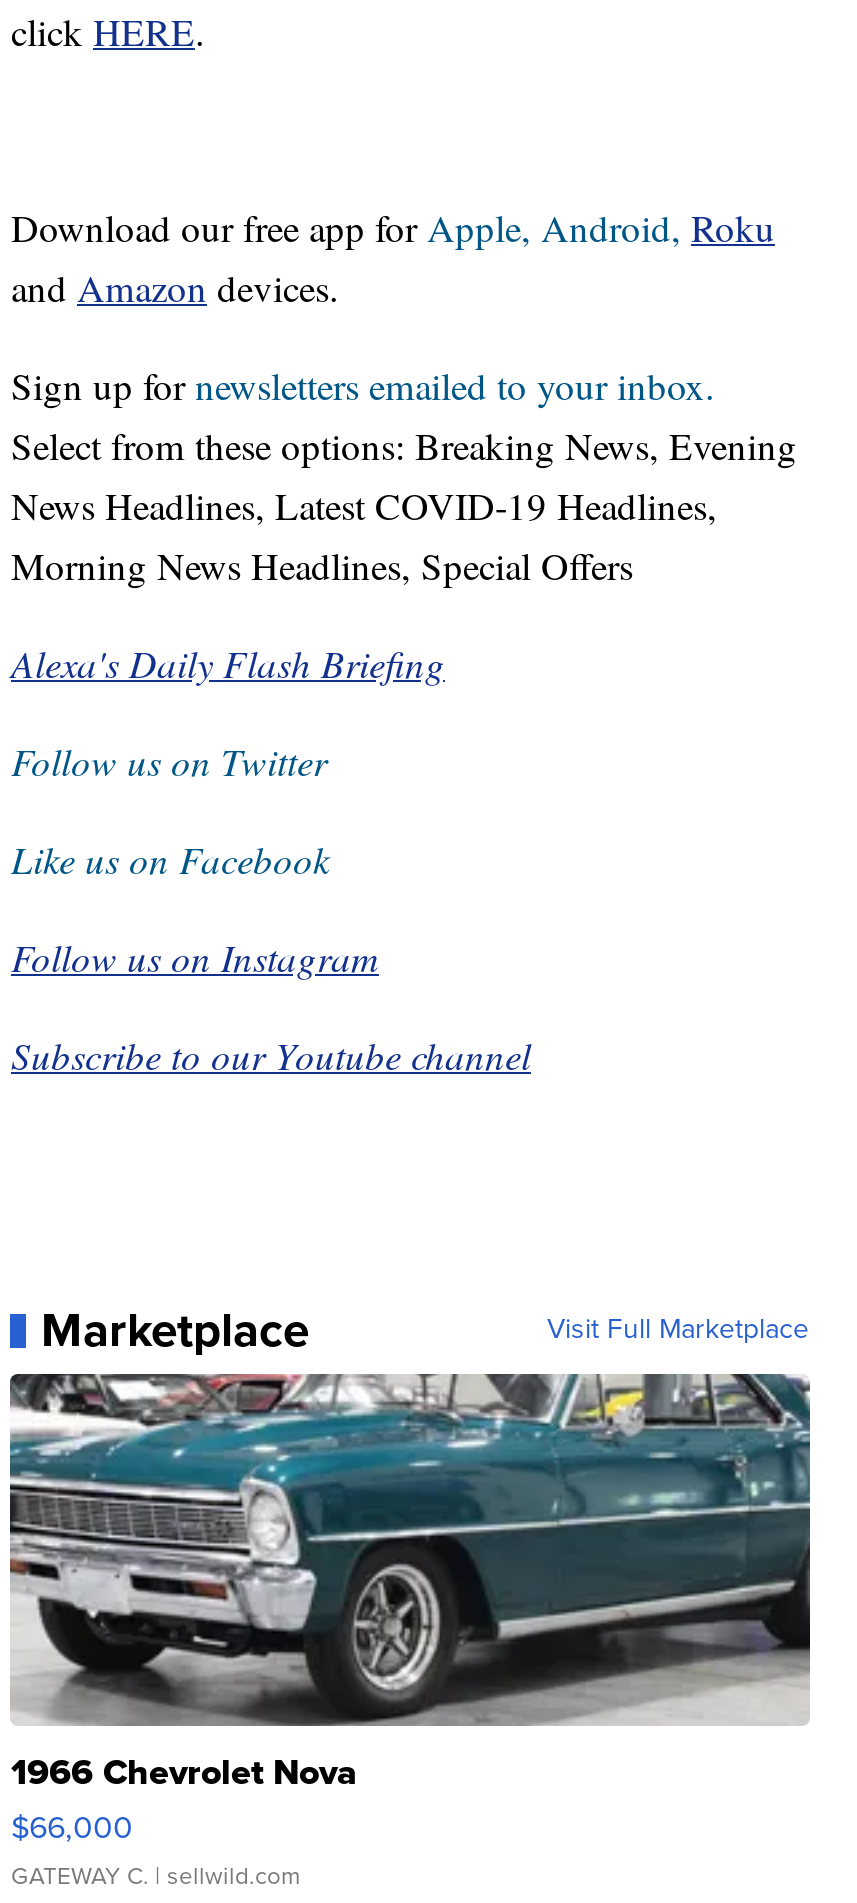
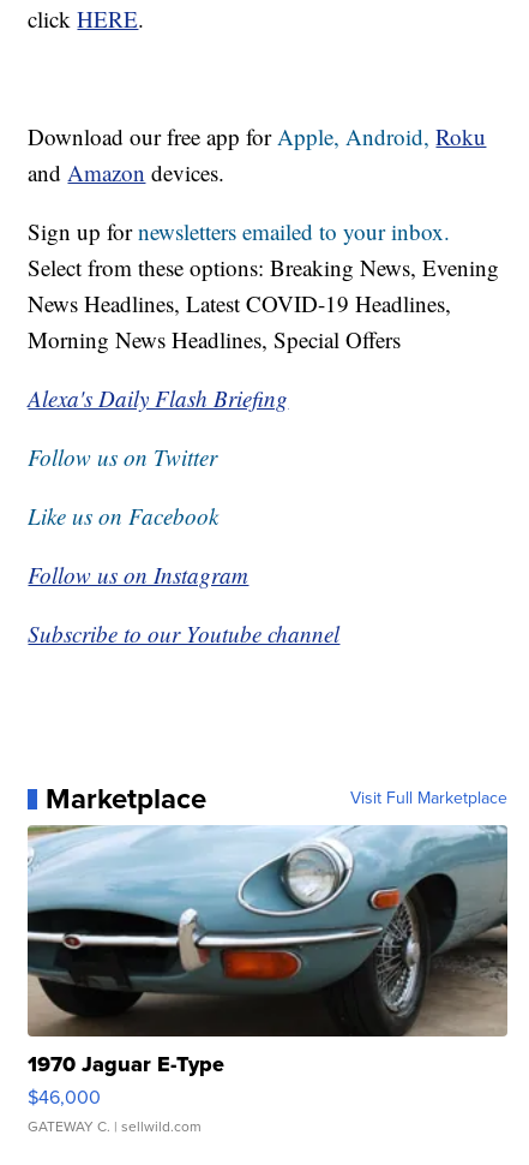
[8,1372,810,1851] [image] | 1966 Chevrolet Nova | $66,000 -> [26,825,507,1112] [image] | 1970 Jaguar E-Type | $46,000

